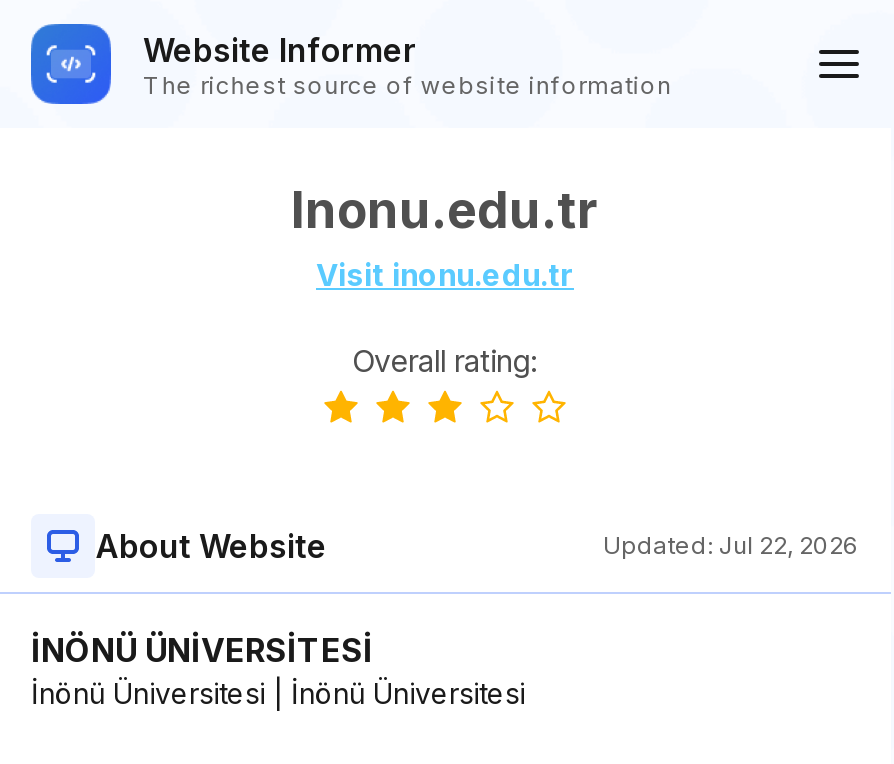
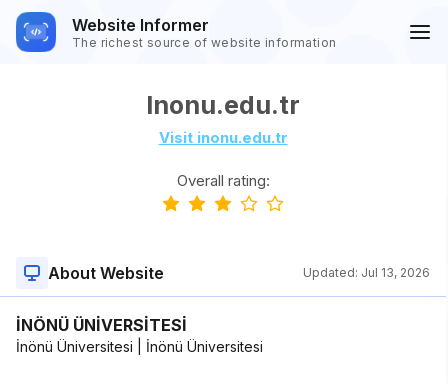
[603,530,859,560] Updated: Jul 22, 2026 -> [303,265,430,280] Updated: Jul 13, 2026

